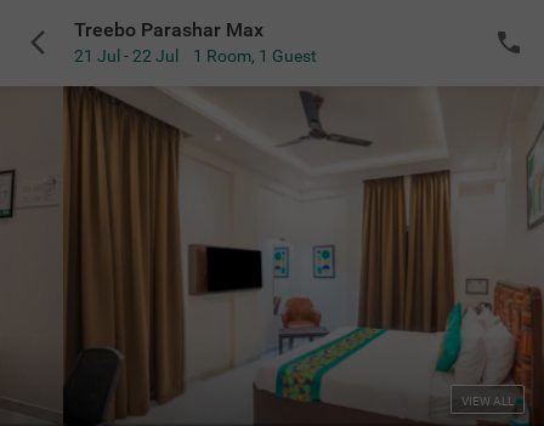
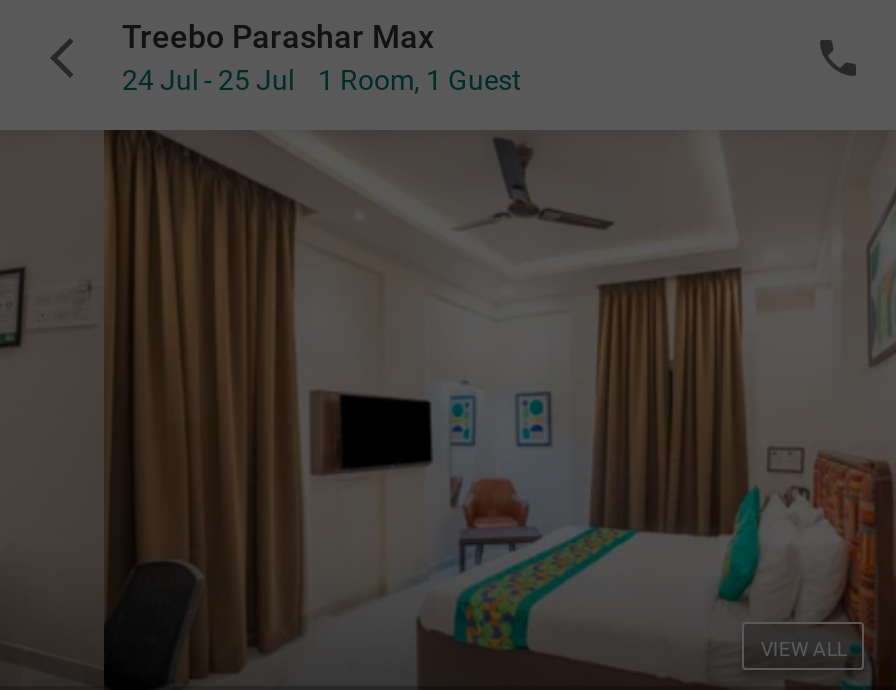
[74,46,317,66] 21 Jul - 22 Jul 1 Room, 1 Guest -> [122,64,522,96] 24 Jul - 25 Jul 1 Room, 1 Guest

